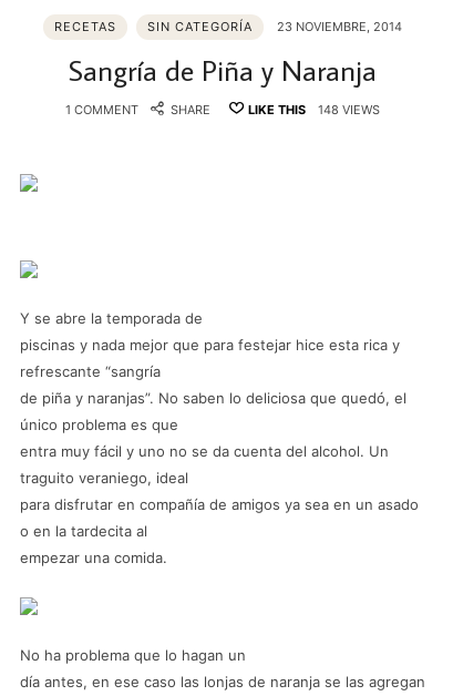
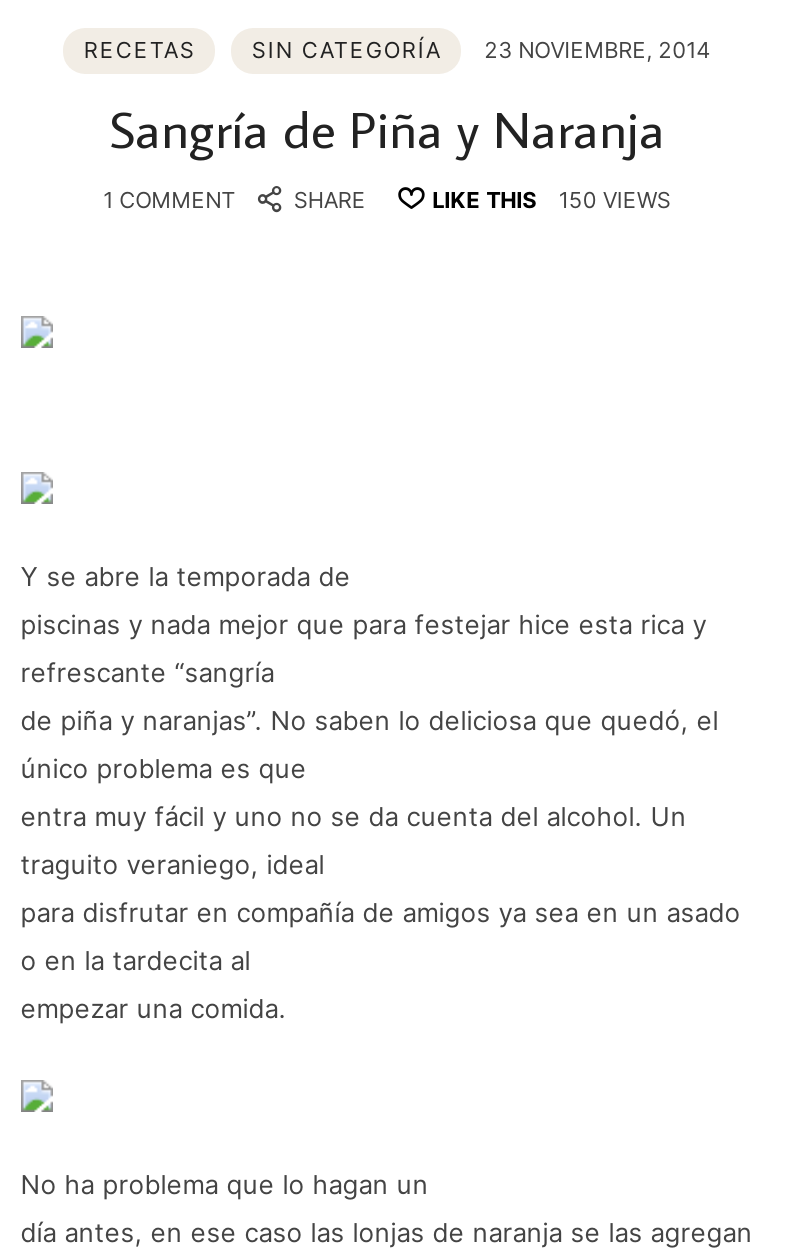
[248,103,380,118] LIKE THIS 148 VIEWS -> [432,187,671,215] LIKE THIS 150 VIEWS

